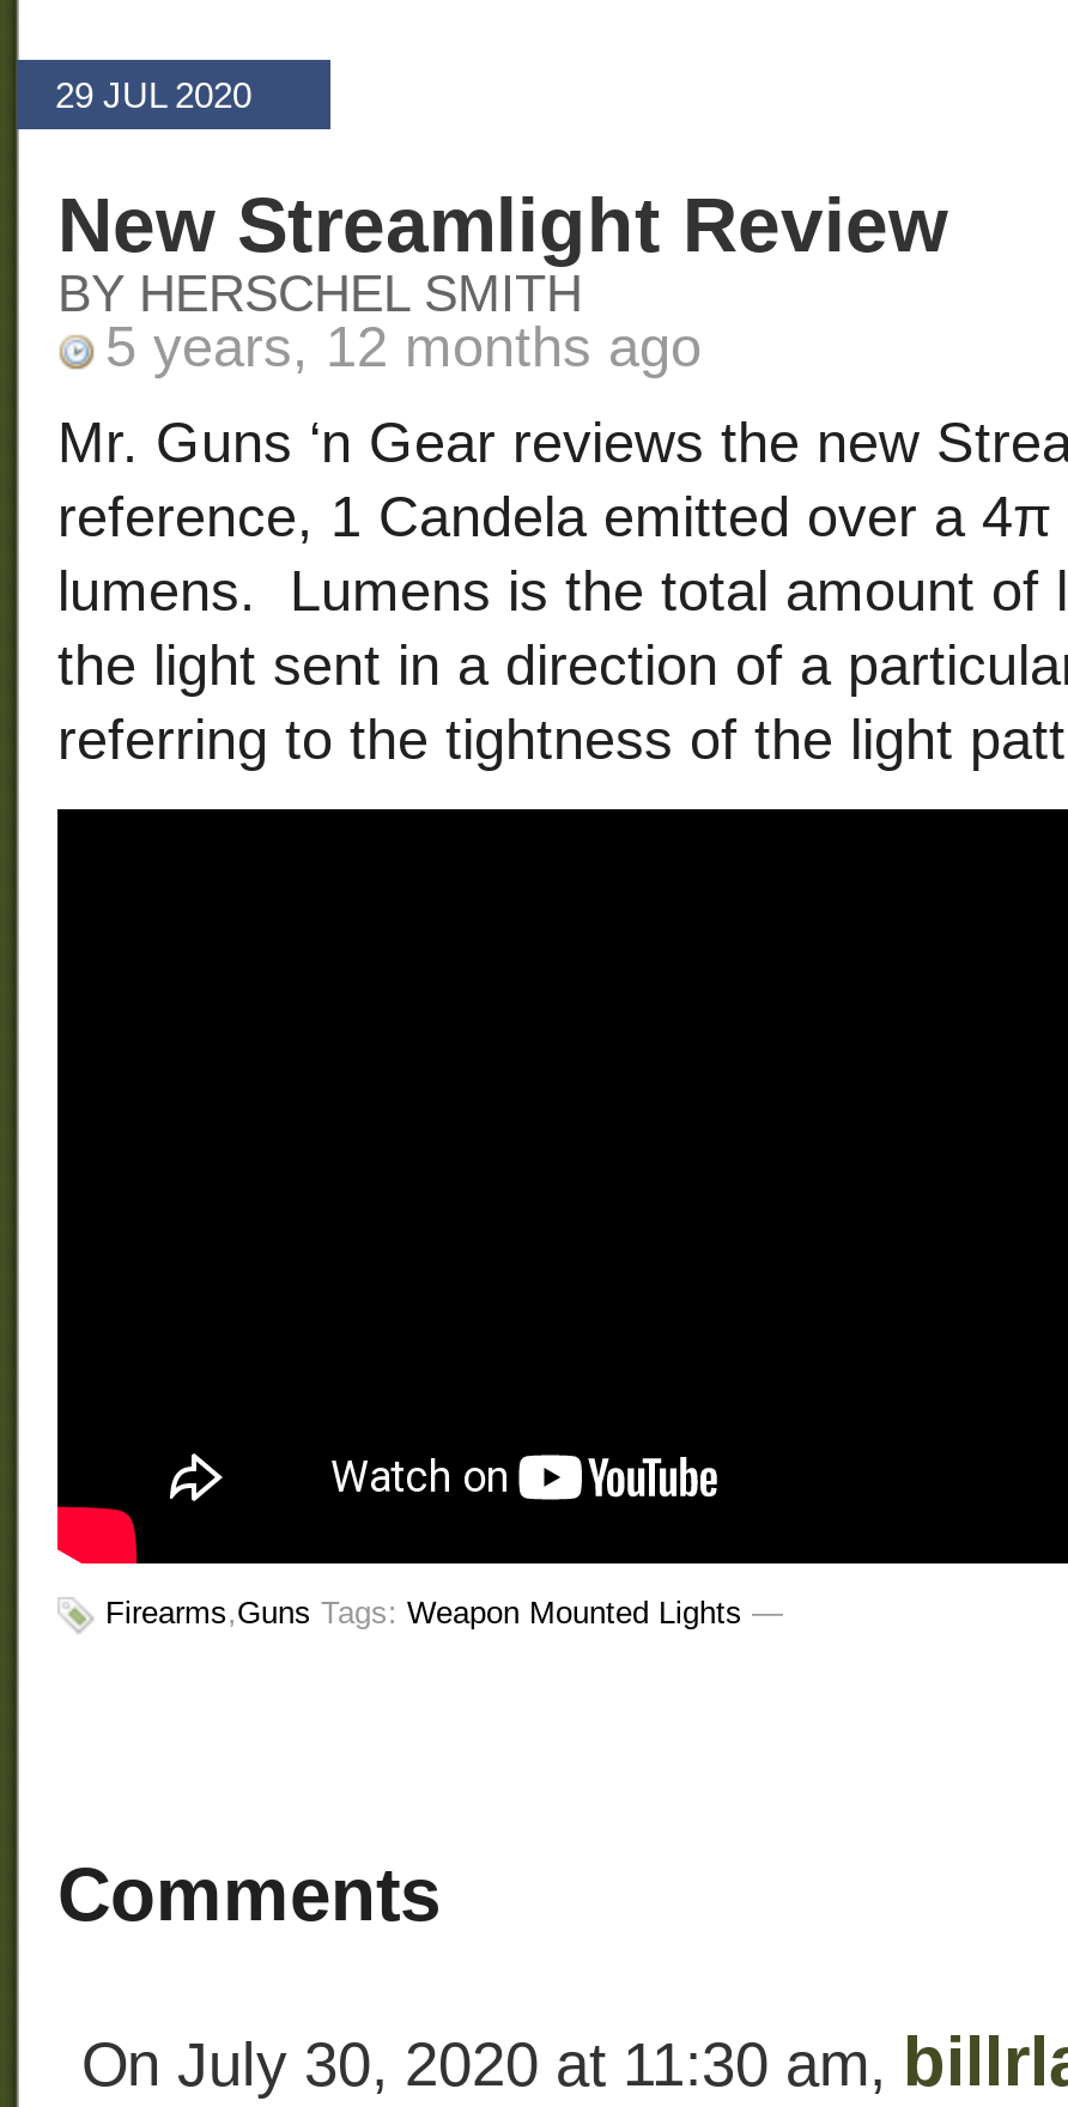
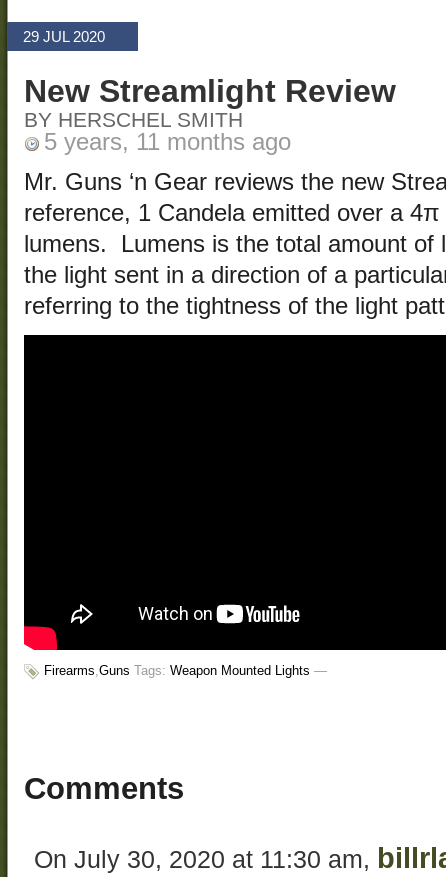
[105,316,702,379] 5 years, 12 months ago -> [44,129,291,155] 5 years, 11 months ago

